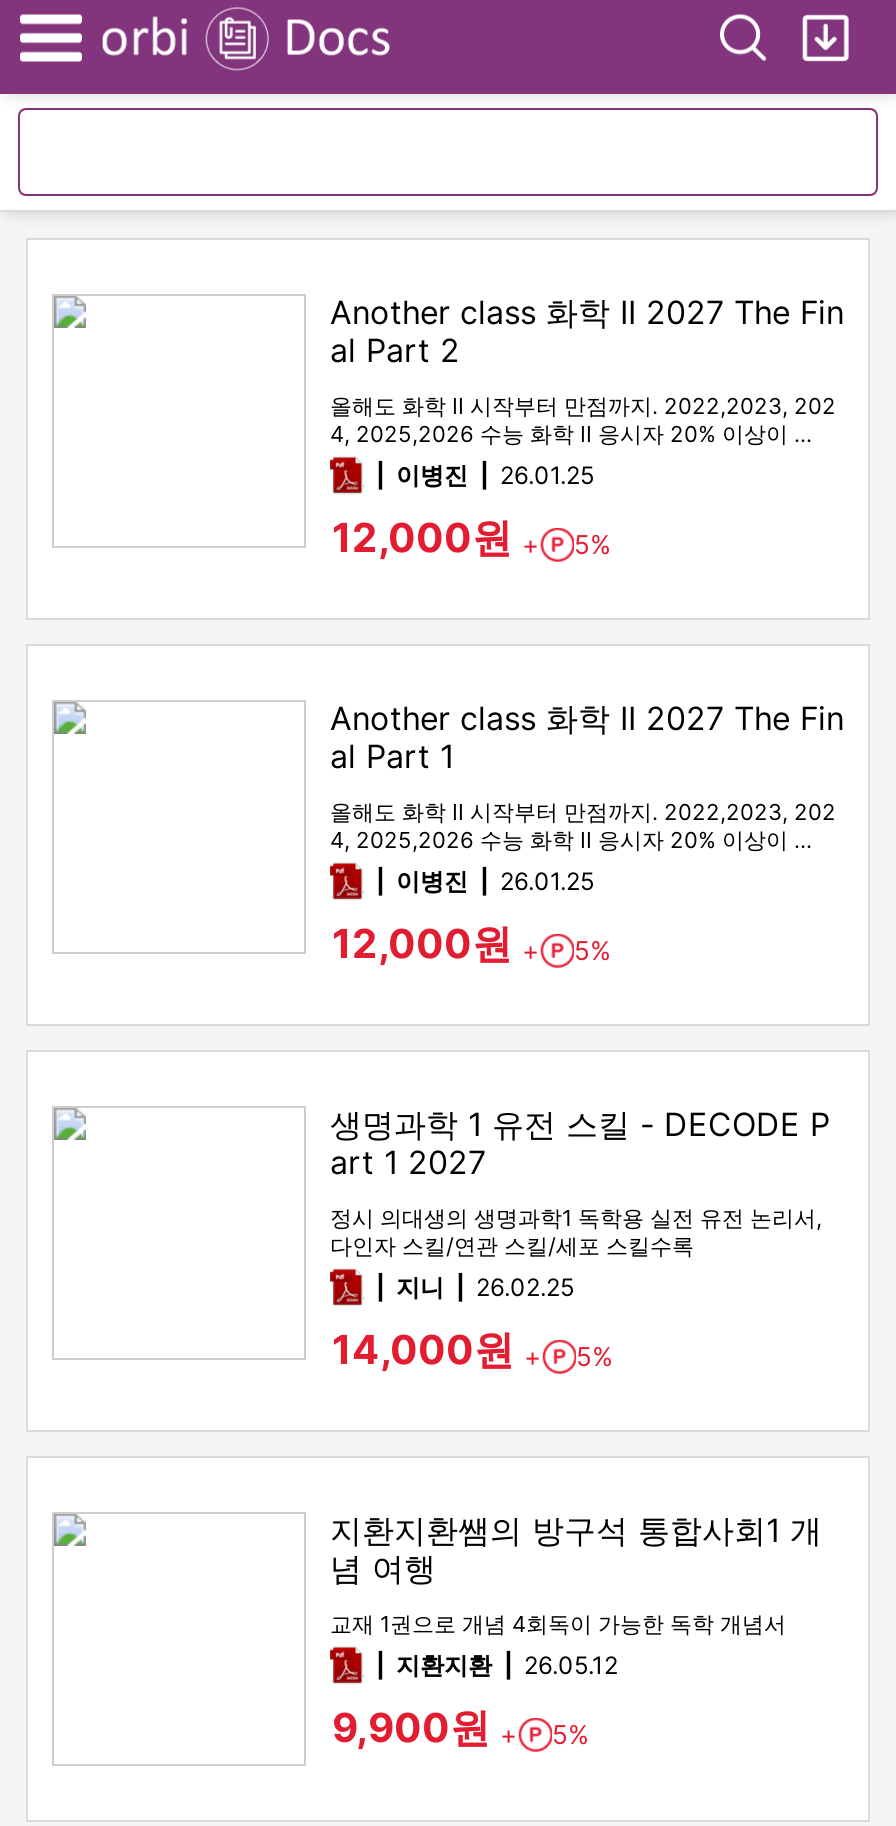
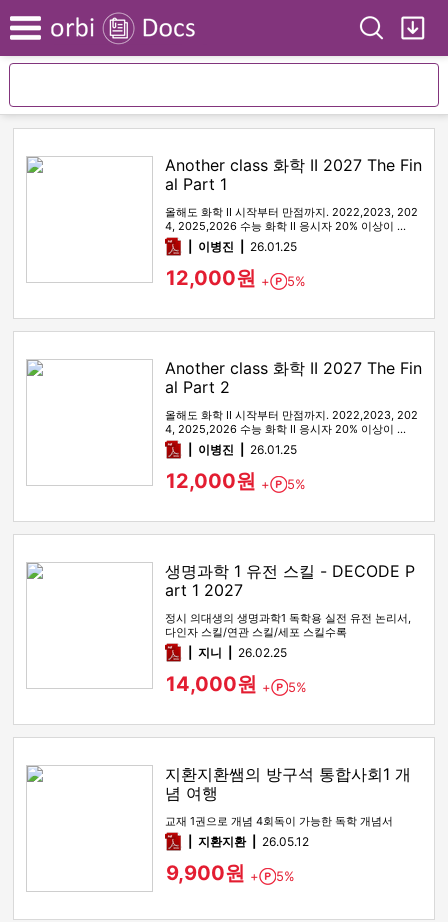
[330,330,460,370] al Part 2 -> [165,174,227,194] al Part 1
[330,736,454,776] al Part 1 -> [165,377,230,397] al Part 2

